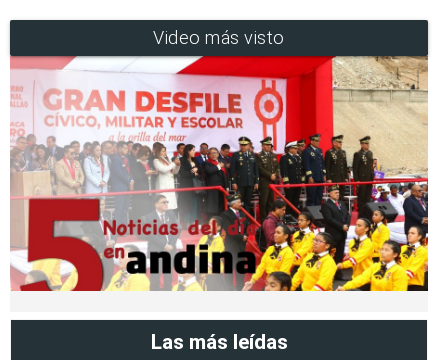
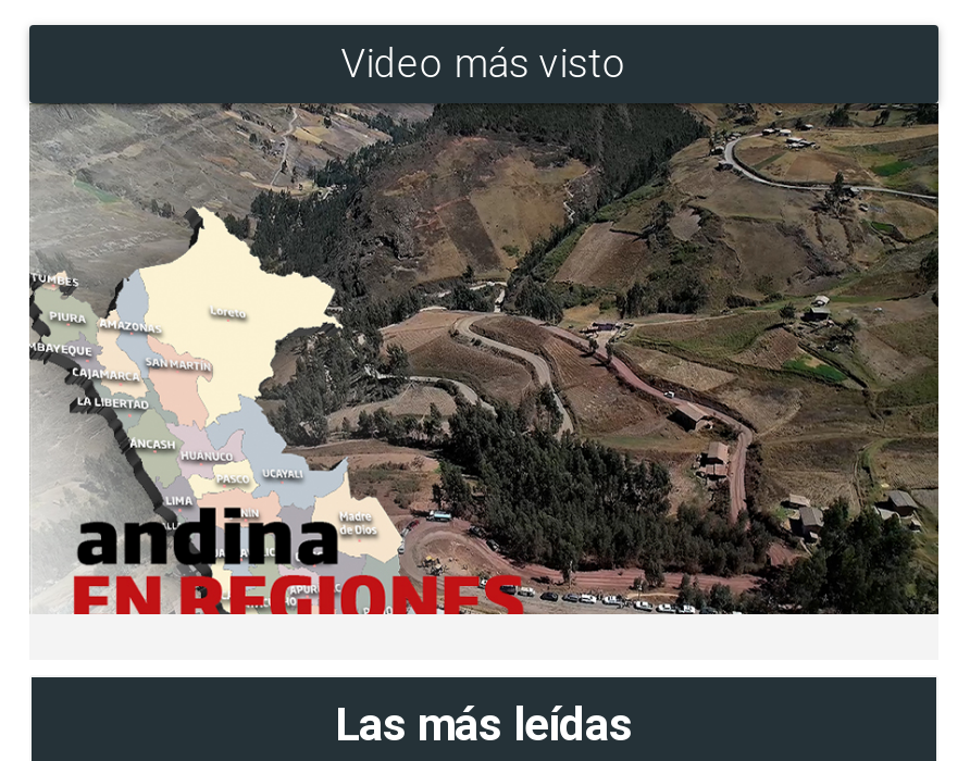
[10,55,429,292] [image] -> [27,103,941,616] [image]

